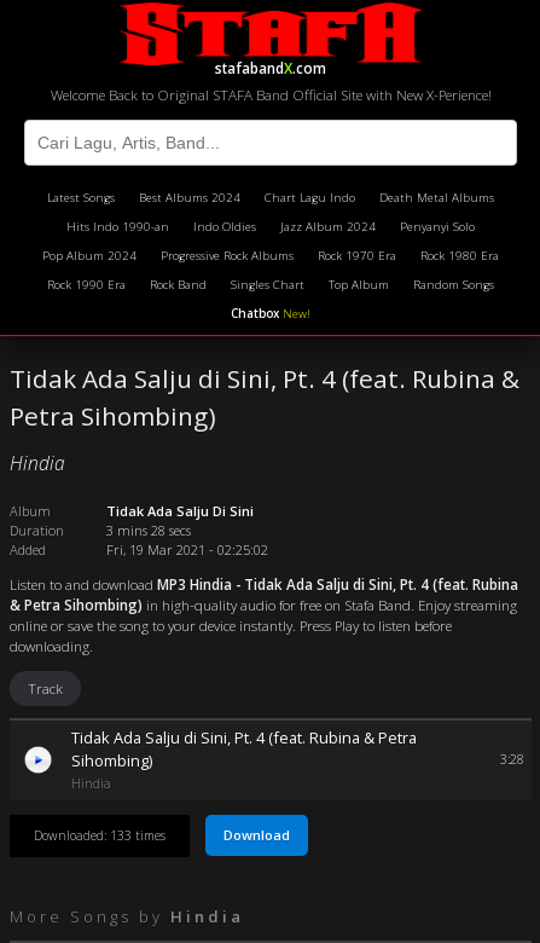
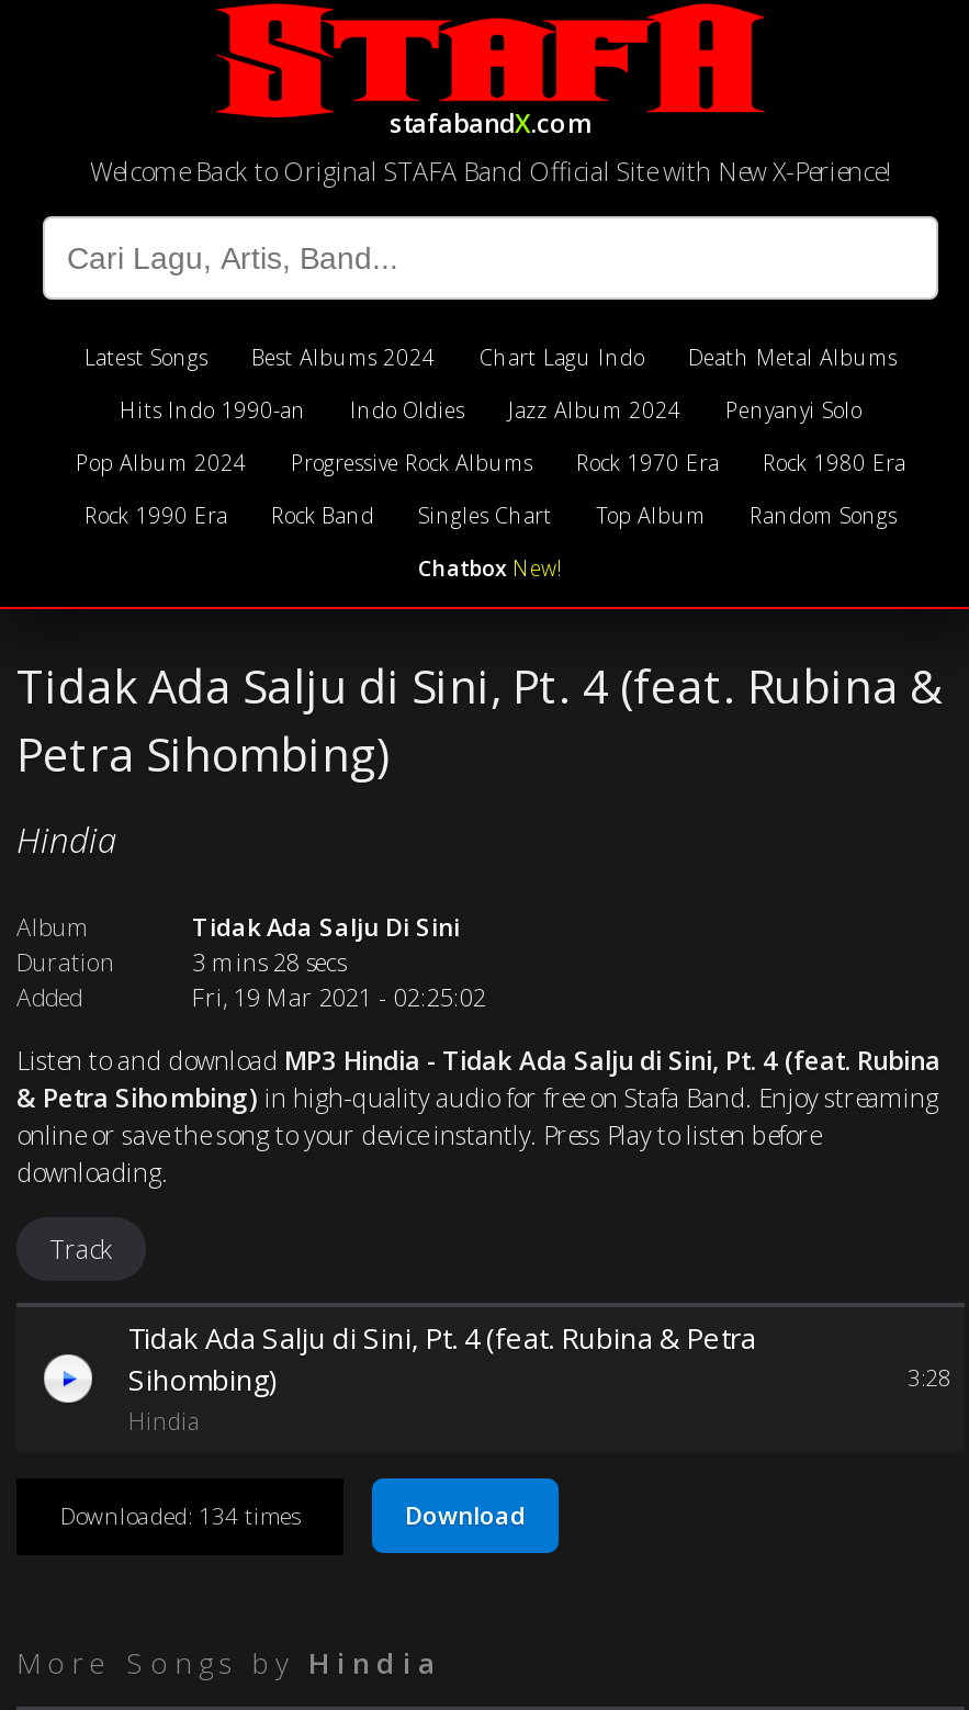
[34,827,166,844] Downloaded: 133 times -> [60,1500,300,1531] Downloaded: 134 times

